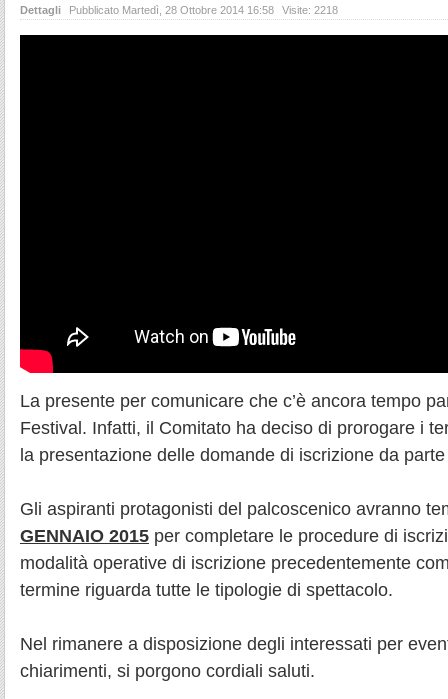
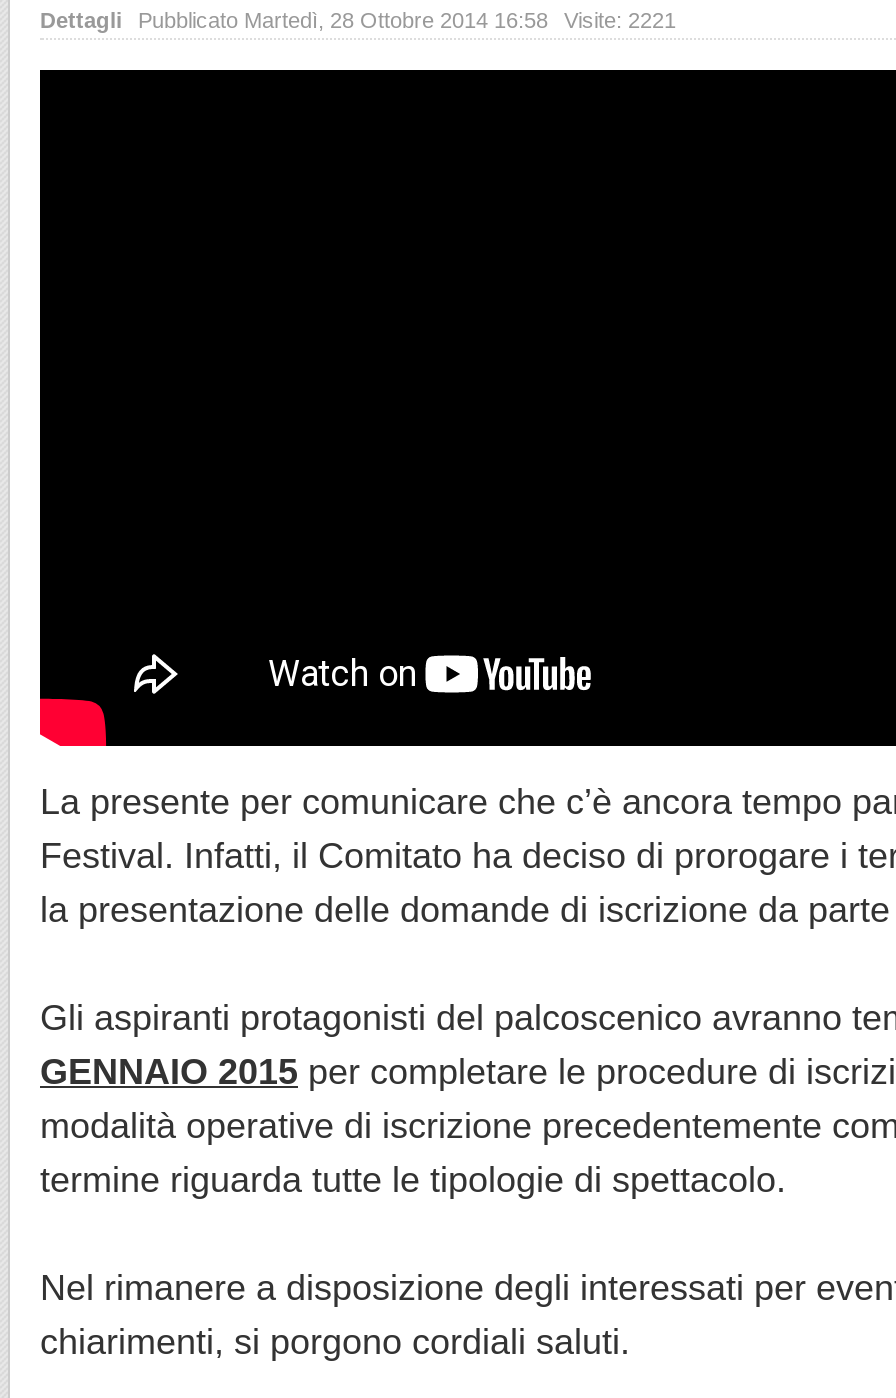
[69,4,338,16] Pubblicato Martedì, 28 Ottobre 2014 16:58 Visite: 2218 -> [138,8,676,32] Pubblicato Martedì, 28 Ottobre 2014 16:58 Visite: 2221

